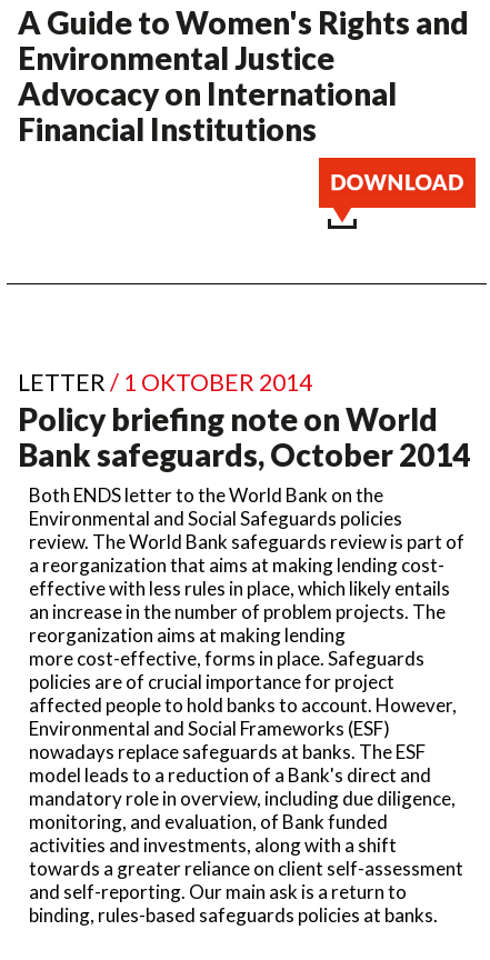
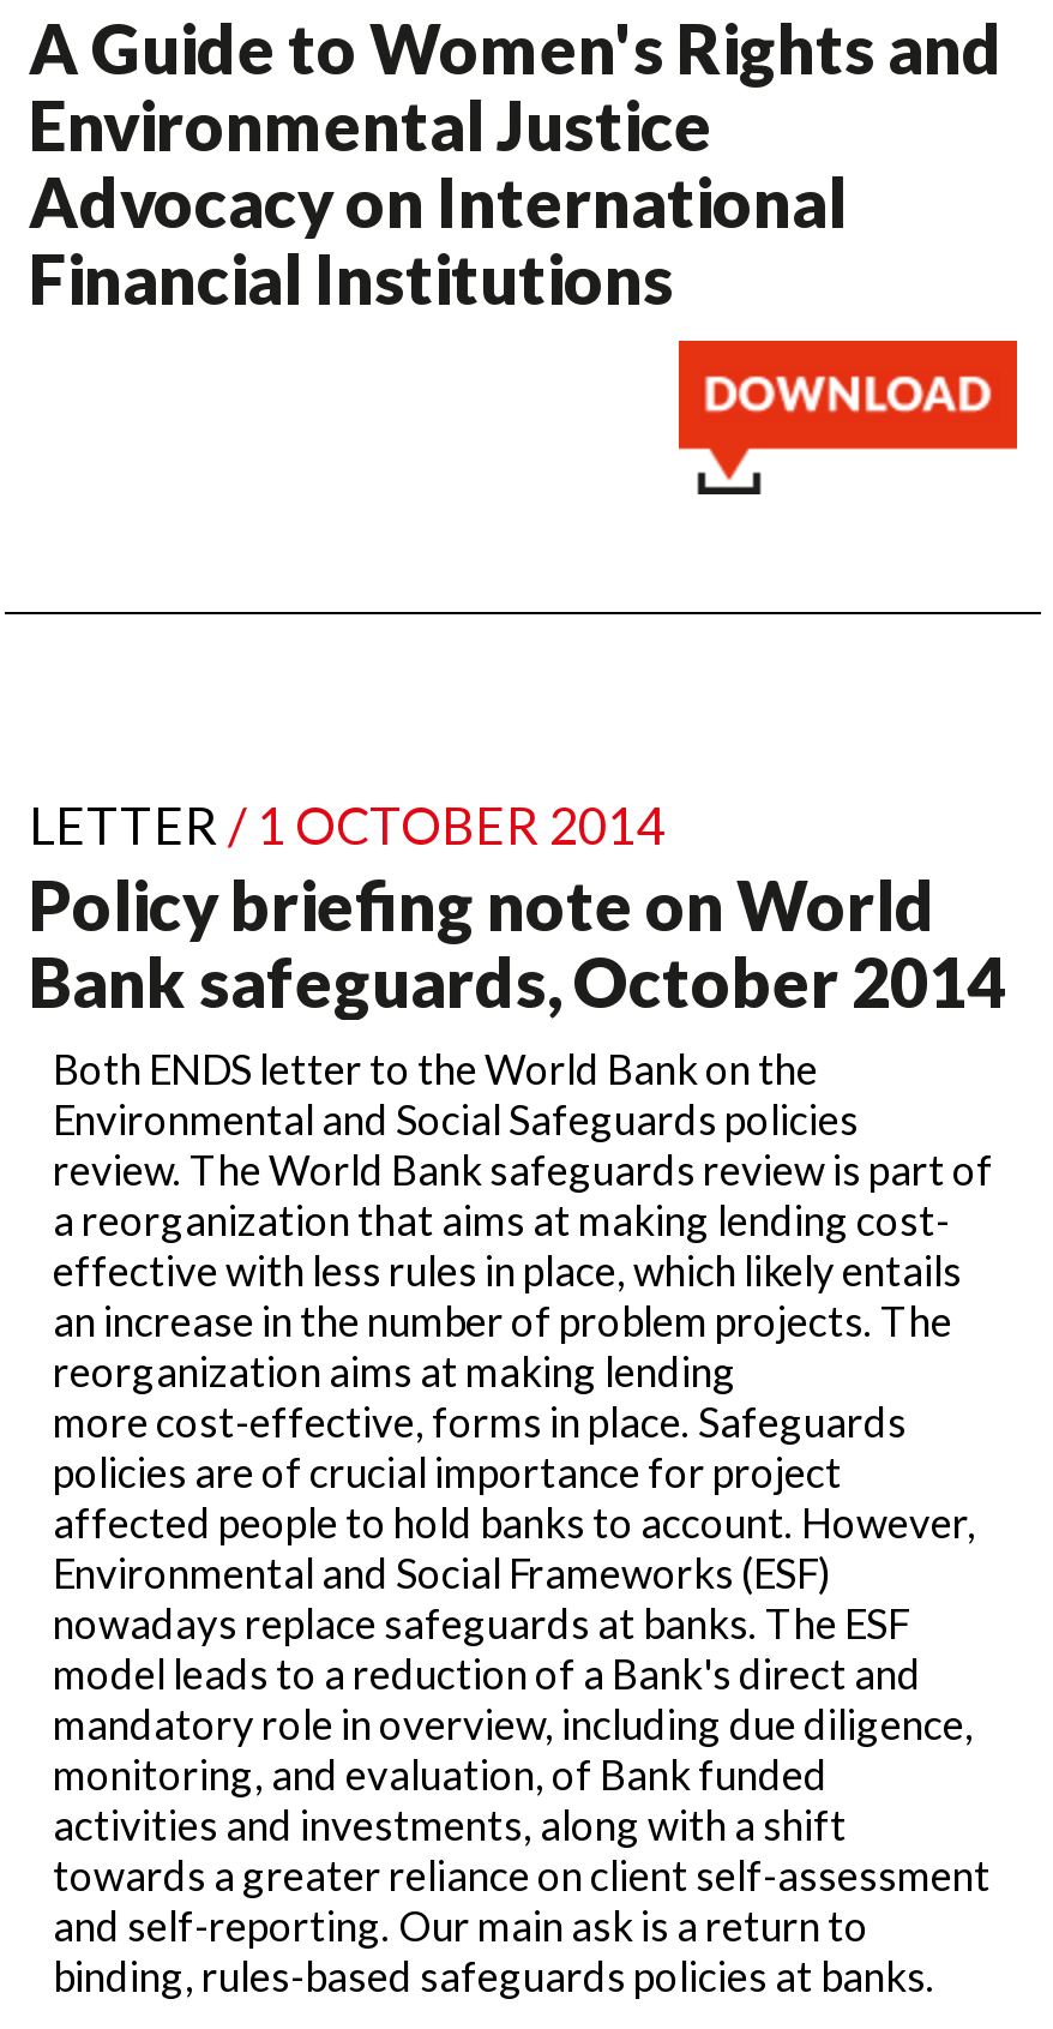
[18,368,312,396] LETTER / 1 OKTOBER 2014 -> [29,794,664,854] LETTER / 1 OCTOBER 2014

